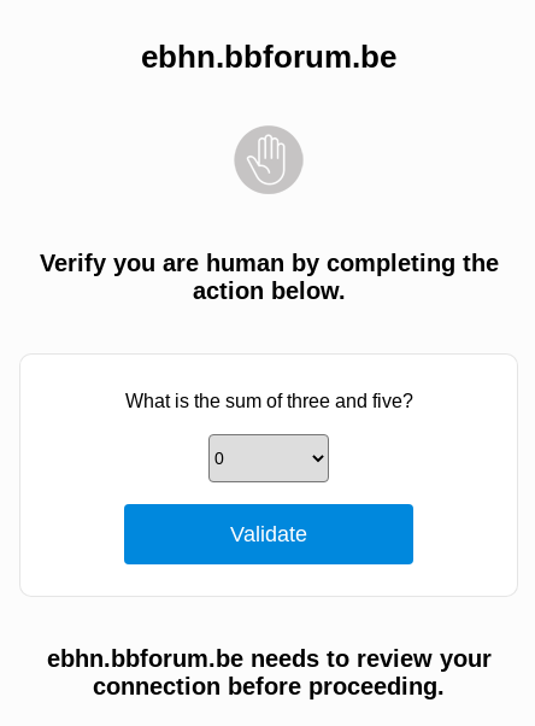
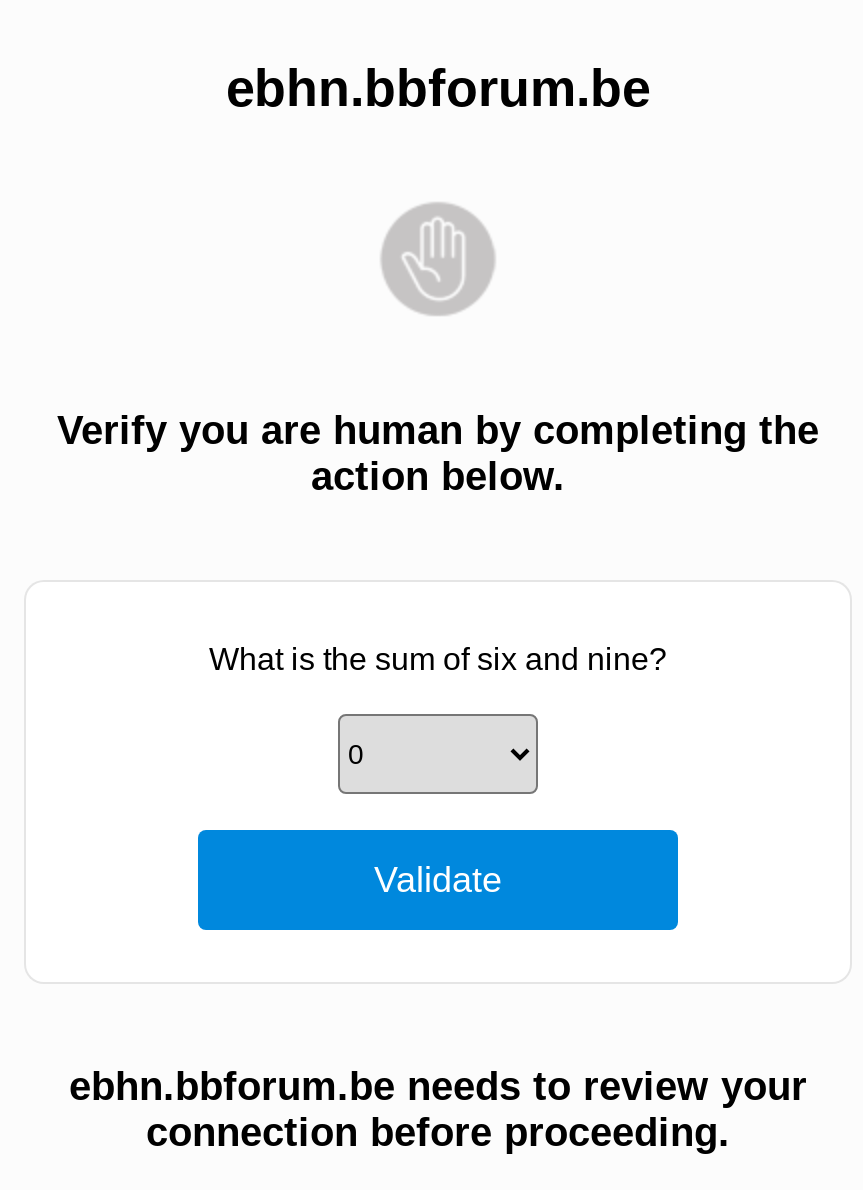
[125,391,413,411] What is the sum of three and five? -> [209,642,667,676] What is the sum of six and nine?

